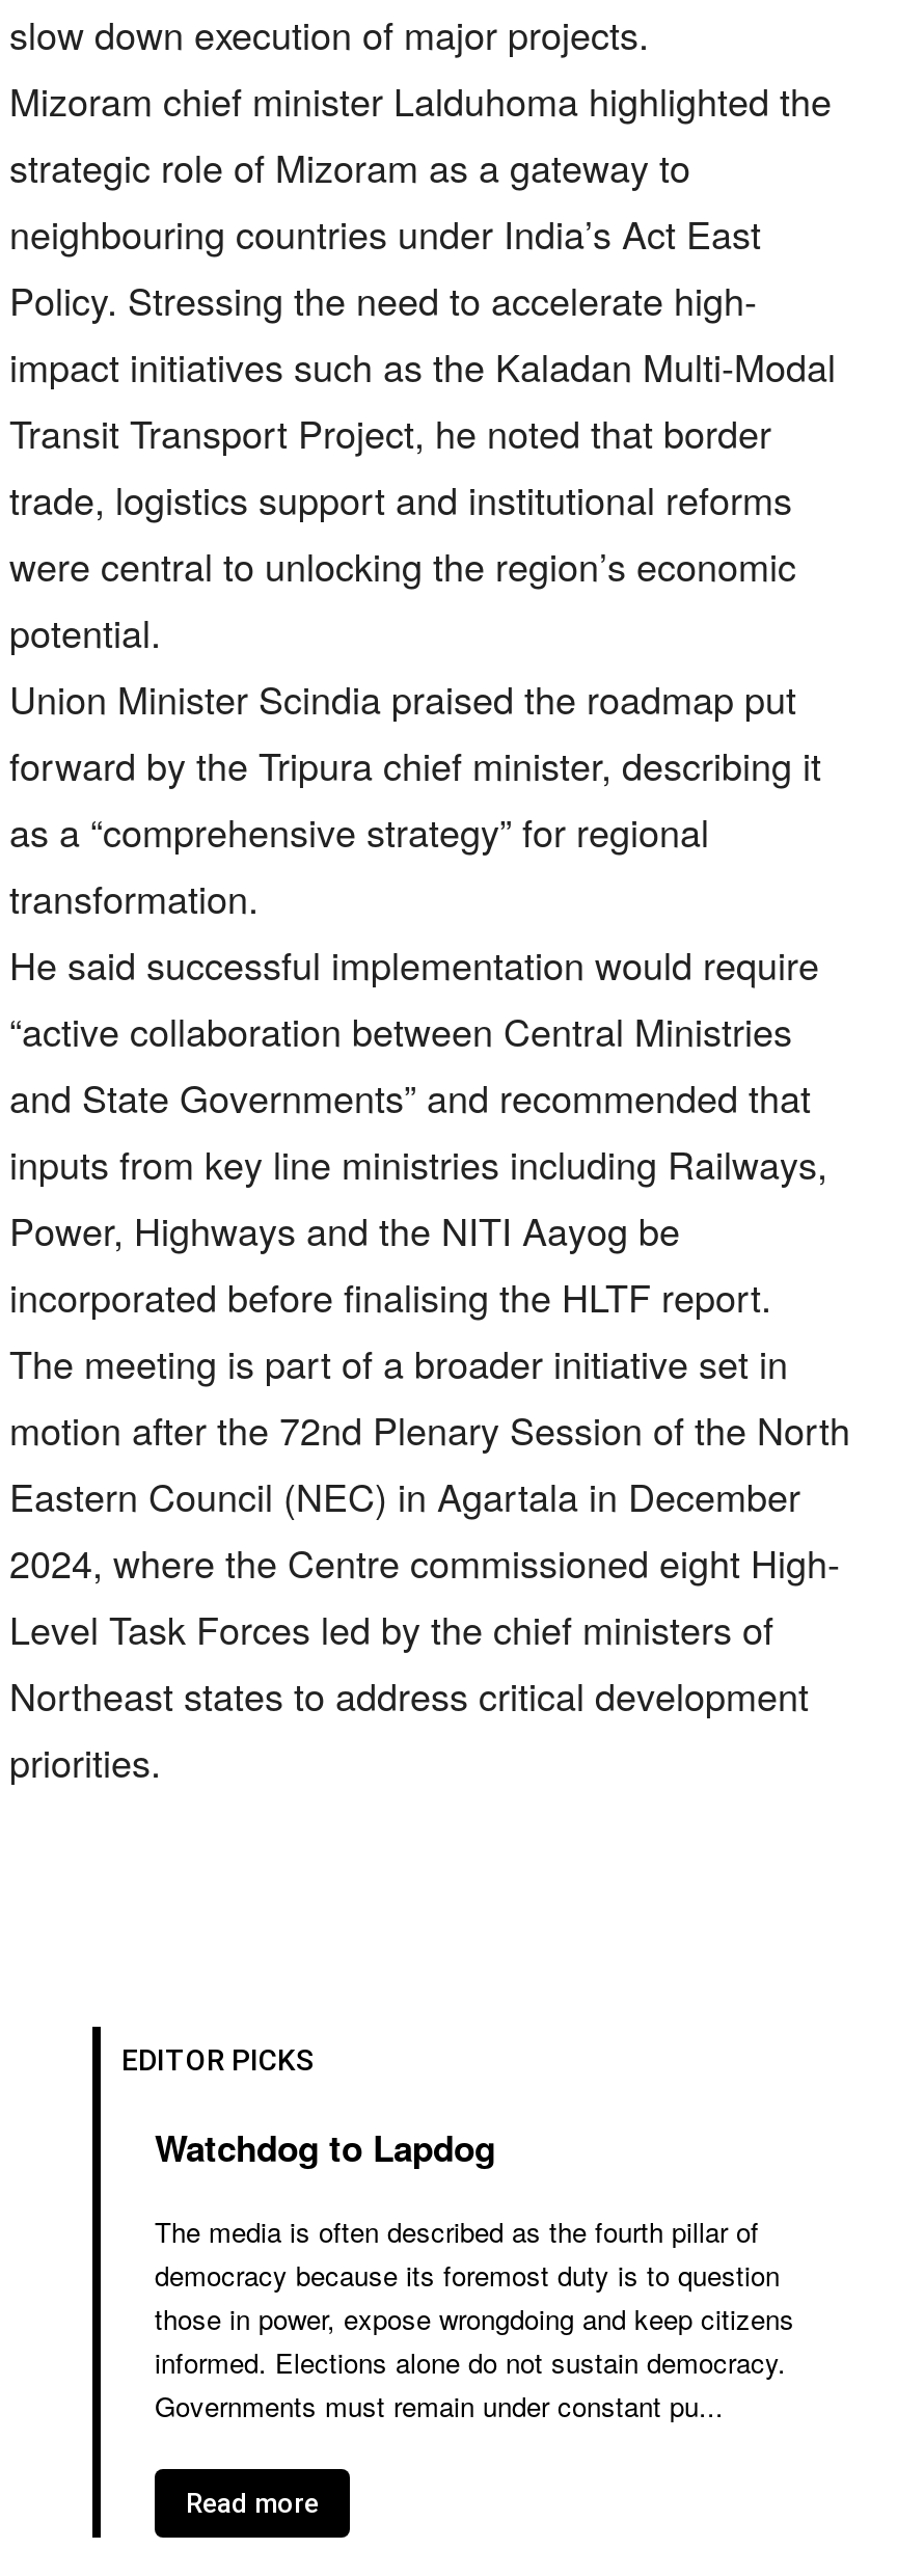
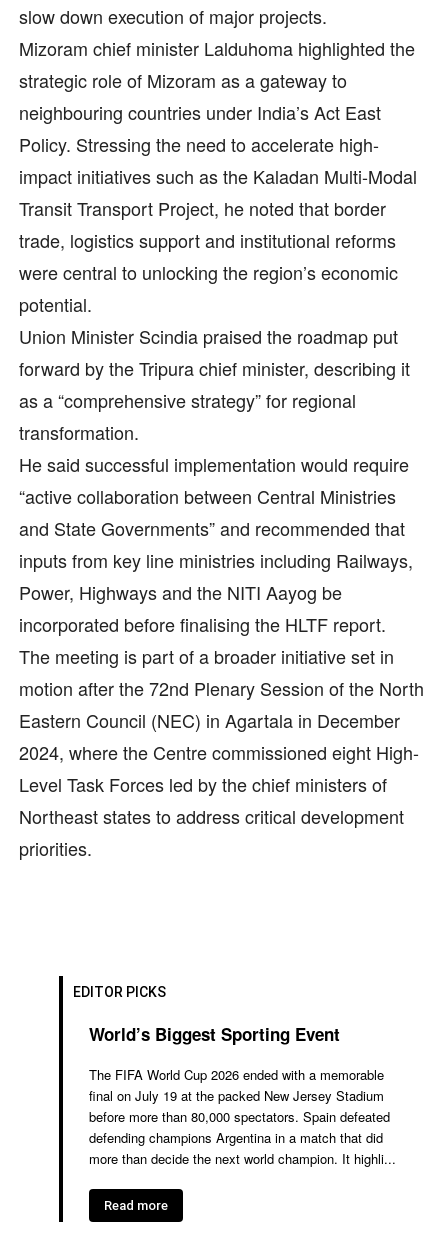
[155,2123,495,2173] Watchdog to Lapdog -> [89,1022,340,1046] World’s Biggest Sporting Event
[155,2212,794,2426] The media is often described as the fourth pillar of | democracy because its foremost duty is to question | those in power, expose wrongdoing and keep citizens | informed. Elections alone do not sustain democracy. | Governments must remain under constant pu... -> [89,1065,396,1168] The FIFA World Cup 2026 ended with a memorable | final on July 19 at the packed New Jersey Stadium | before more than 80,000 spectators. Spain defeated | defending champions Argentina in a match that did | more than decide the next world champion. It highli...

